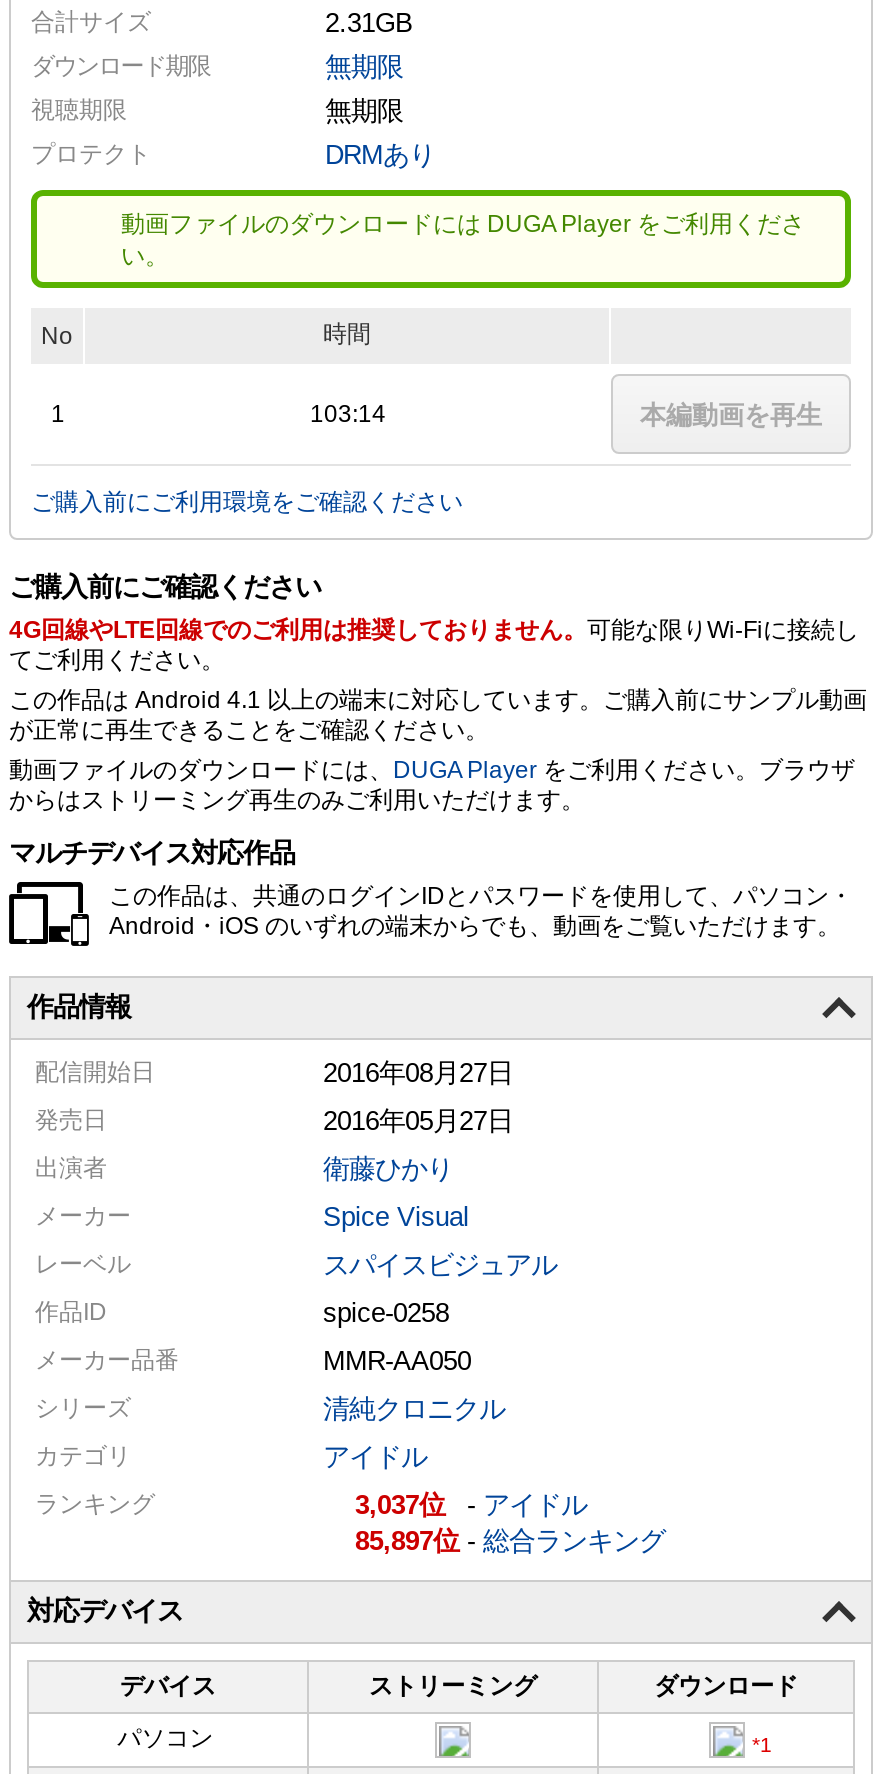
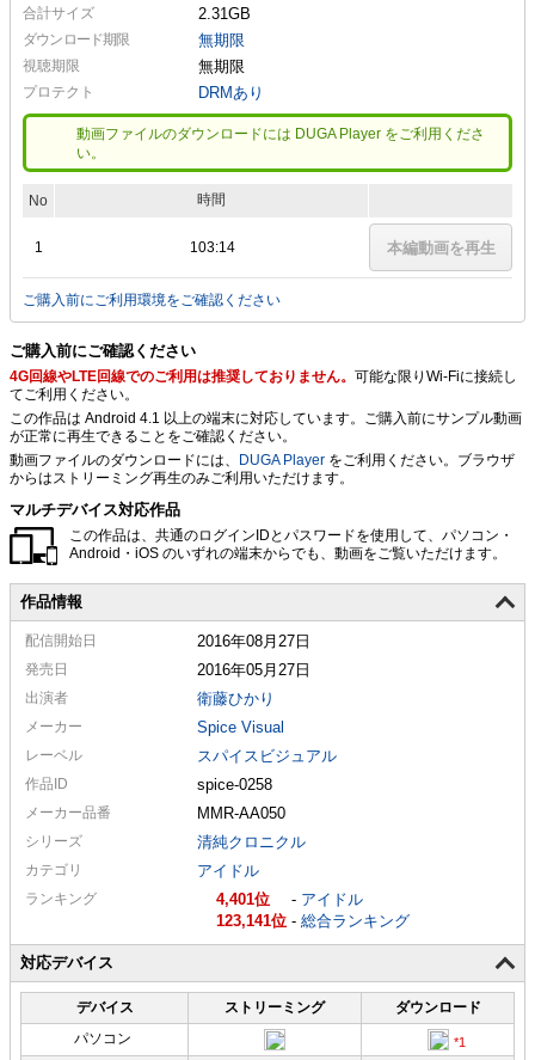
[355,1490,587,1520] 3,037 -アイドル -> [216,890,363,908] 4,401 -アイドル
[355,1526,665,1556] 85,897 -総合ランキング -> [216,912,410,930] 123,141 -総合ランキング

